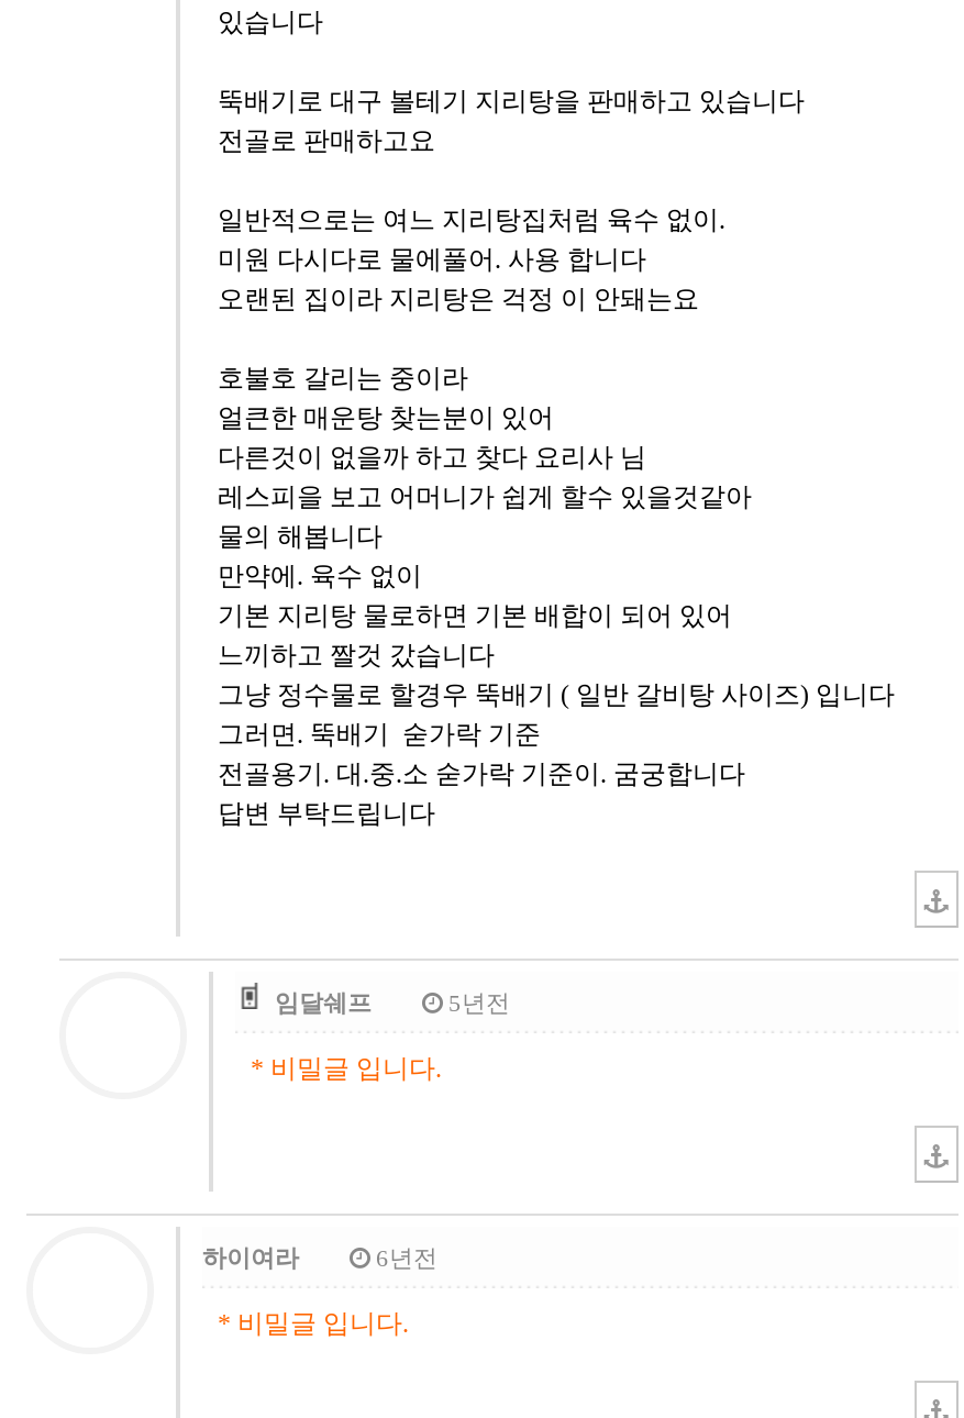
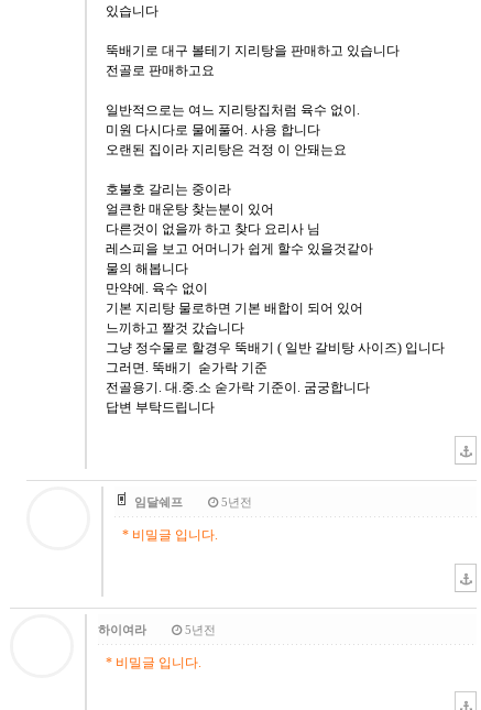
[376,1244,437,1270] 6년전 -> [185,623,216,636] 5년전

